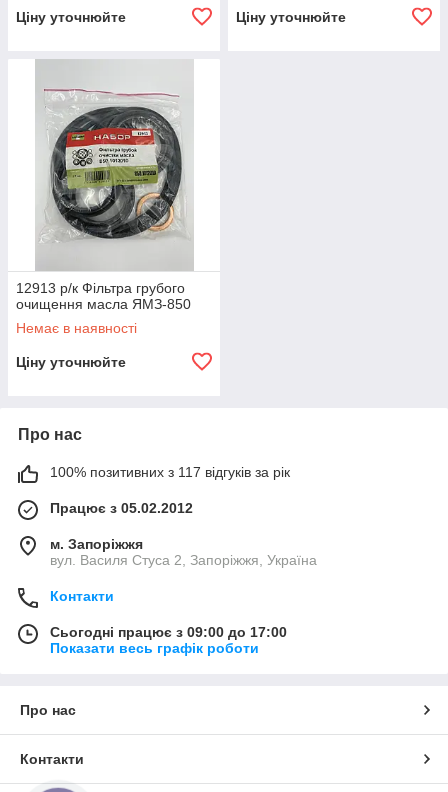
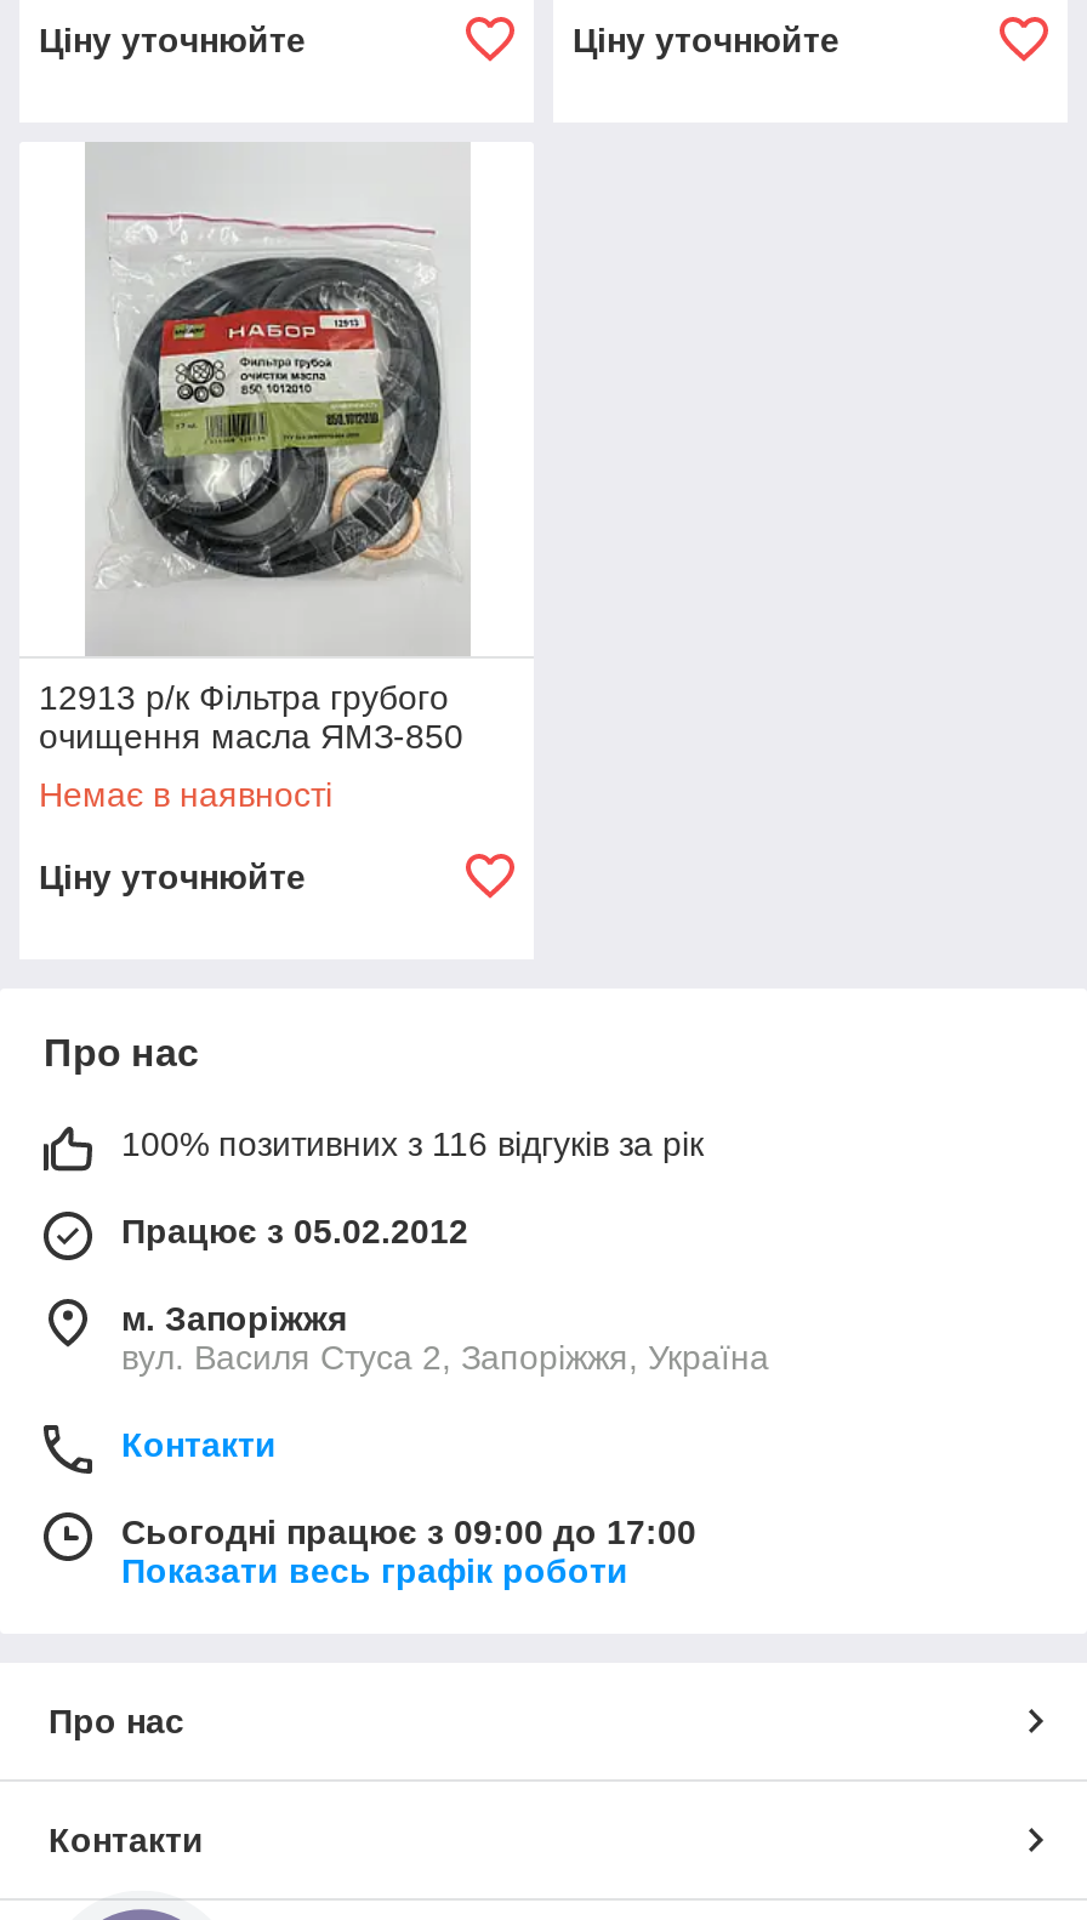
[50,464,290,480] 100% позитивних з 117 відгуків за рік -> [121,1124,704,1163] 100% позитивних з 116 відгуків за рік

